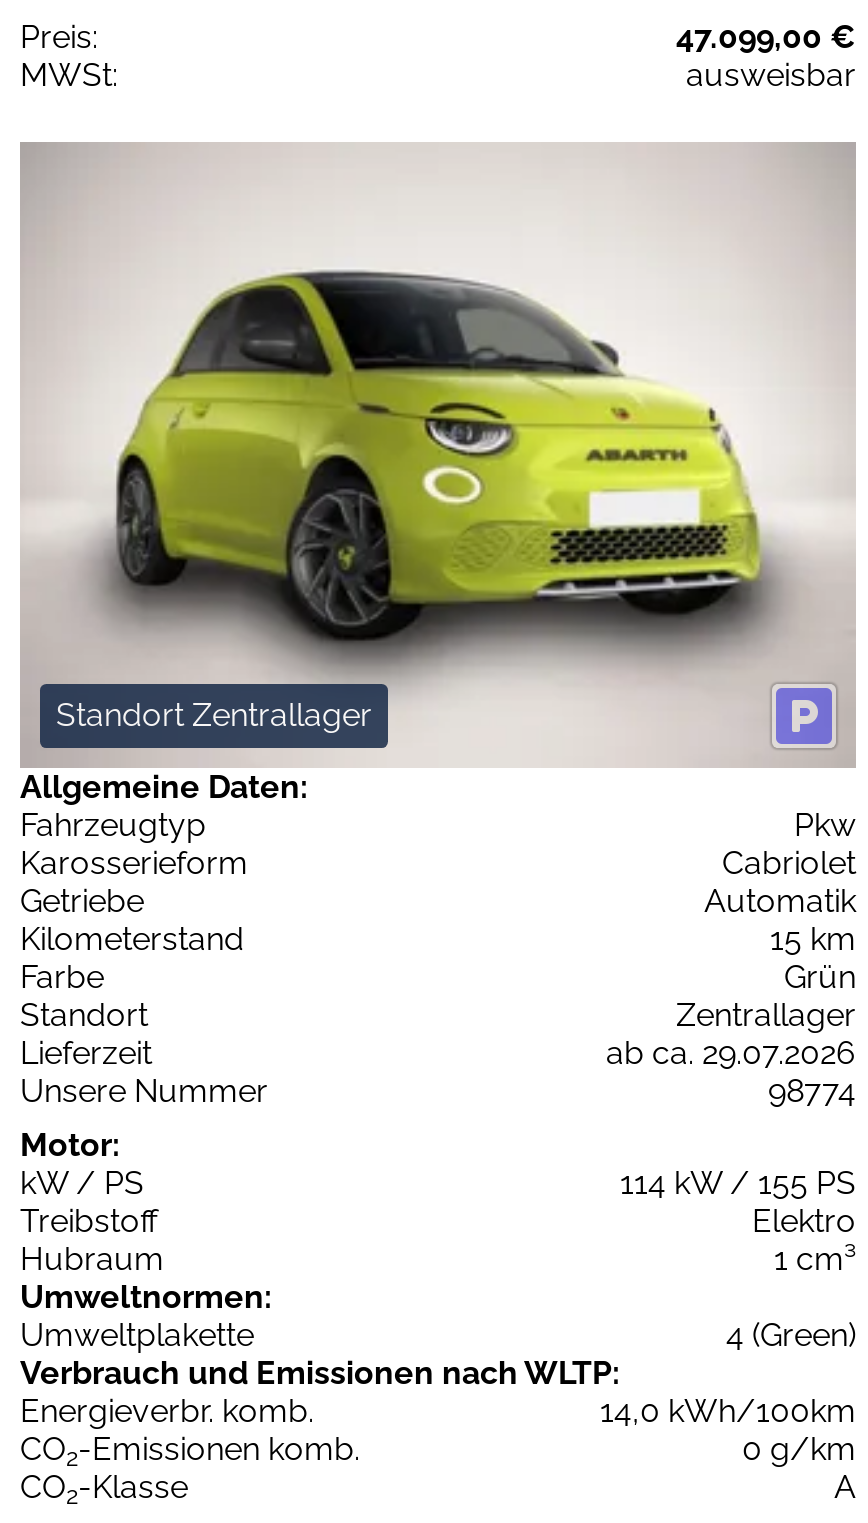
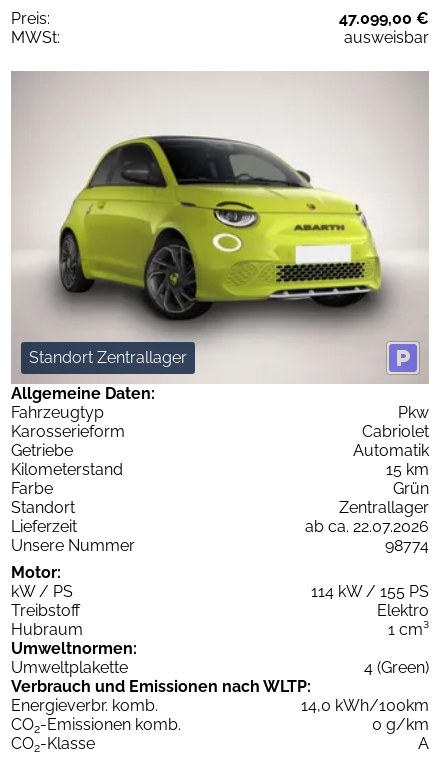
[606,1034,856,1072] ab ca. 29.07.2026 -> [305,517,429,536] ab ca. 22.07.2026

